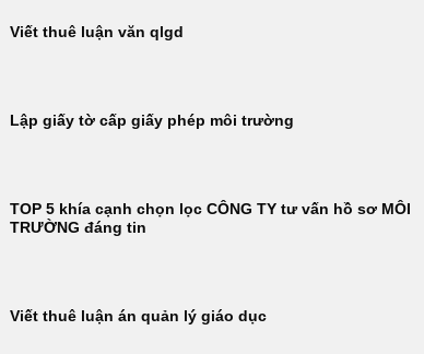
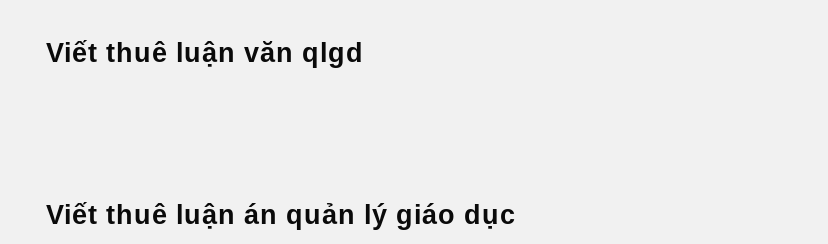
[10,113,294,129] Lập giấy tờ cấp giấy phép môi trường -> none
[10,201,411,236] TOP 5 khía cạnh chọn lọc CÔNG TY tư vấn hồ sơ MÔI | TRƯỜNG đáng tin -> none

